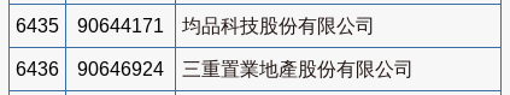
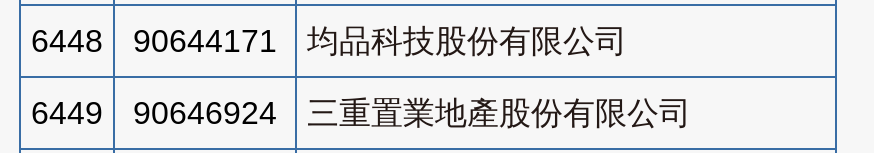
[16,16,375,36] 6435 90644171 均品科技股份有限公司 -> [31,24,627,58] 6448 90644171 均品科技股份有限公司
[16,59,414,79] 6436 90646924 三重置業地產股份有限公司 -> [31,96,691,130] 6449 90646924 三重置業地產股份有限公司

